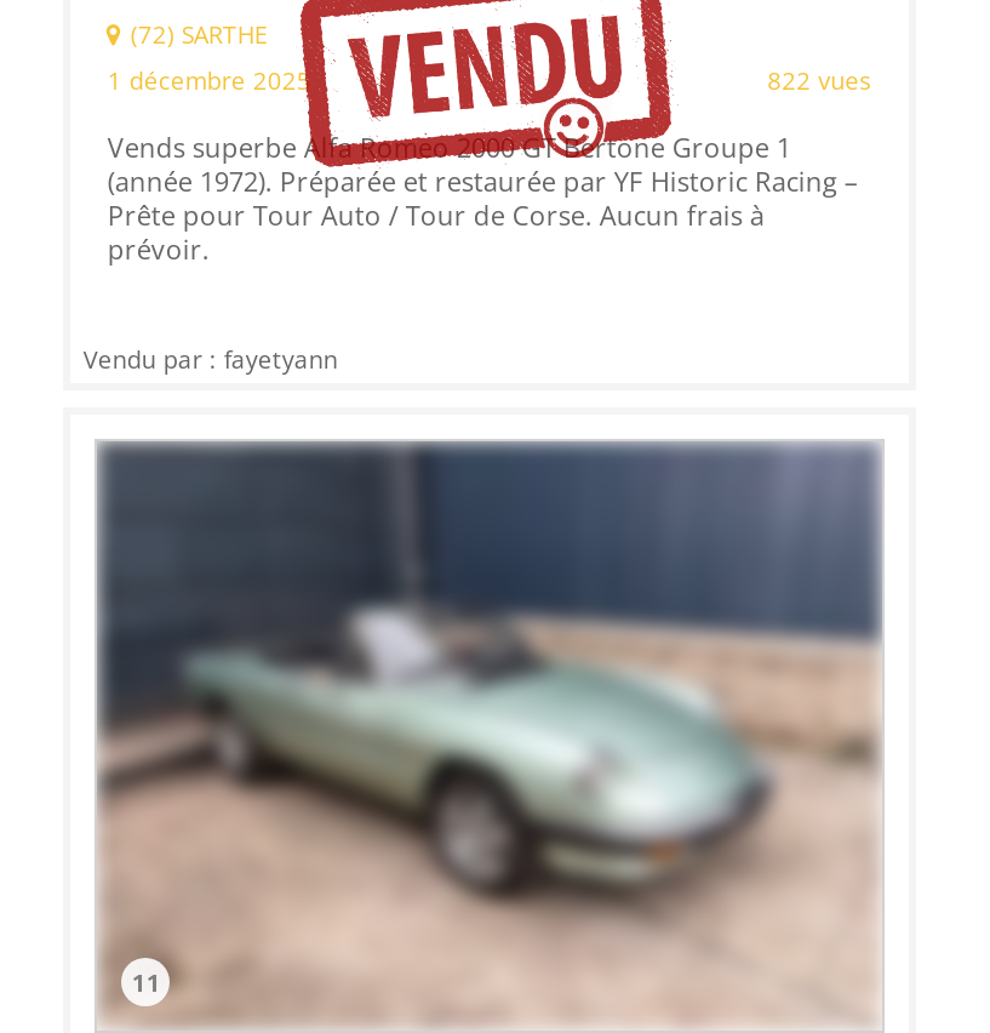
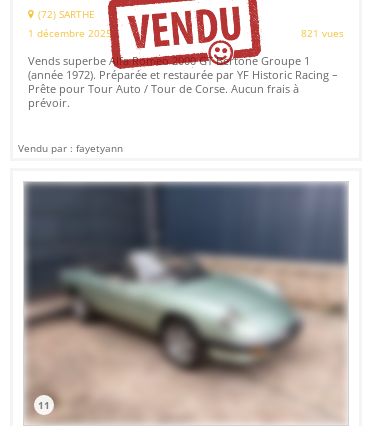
[767,64,871,98] 822 vues -> [301,26,344,40] 821 vues

